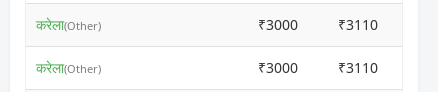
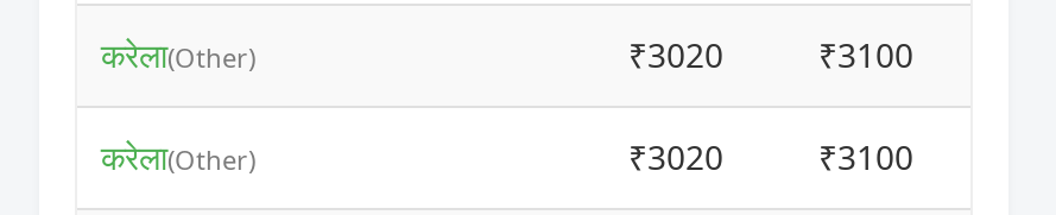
[258,15,298,34] ₹3000 -> [628,32,723,77] ₹3020
[338,15,378,34] ₹3110 -> [818,32,913,77] ₹3100
[258,58,298,77] ₹3000 -> [628,134,723,179] ₹3020
[338,58,378,77] ₹3110 -> [818,134,913,179] ₹3100

